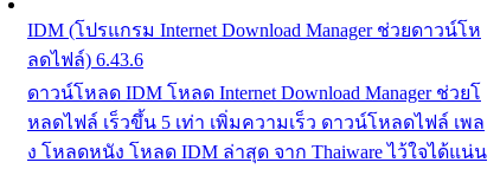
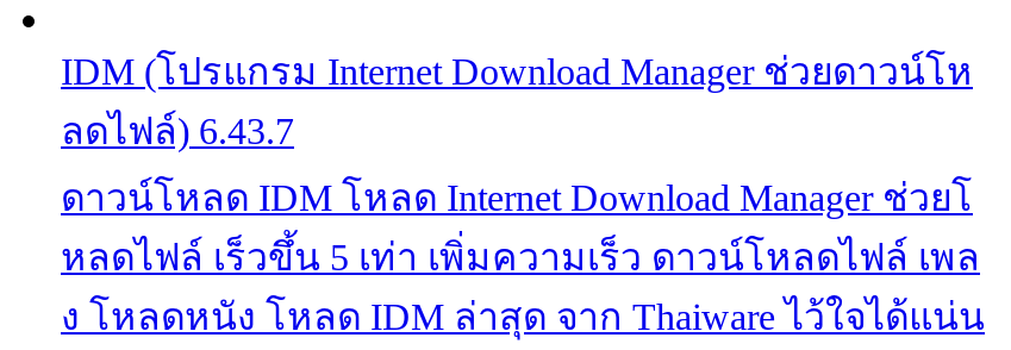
[27,50,143,70] ลดไฟล์) 6.43.6 -> [61,111,294,151] ลดไฟล์) 6.43.7

